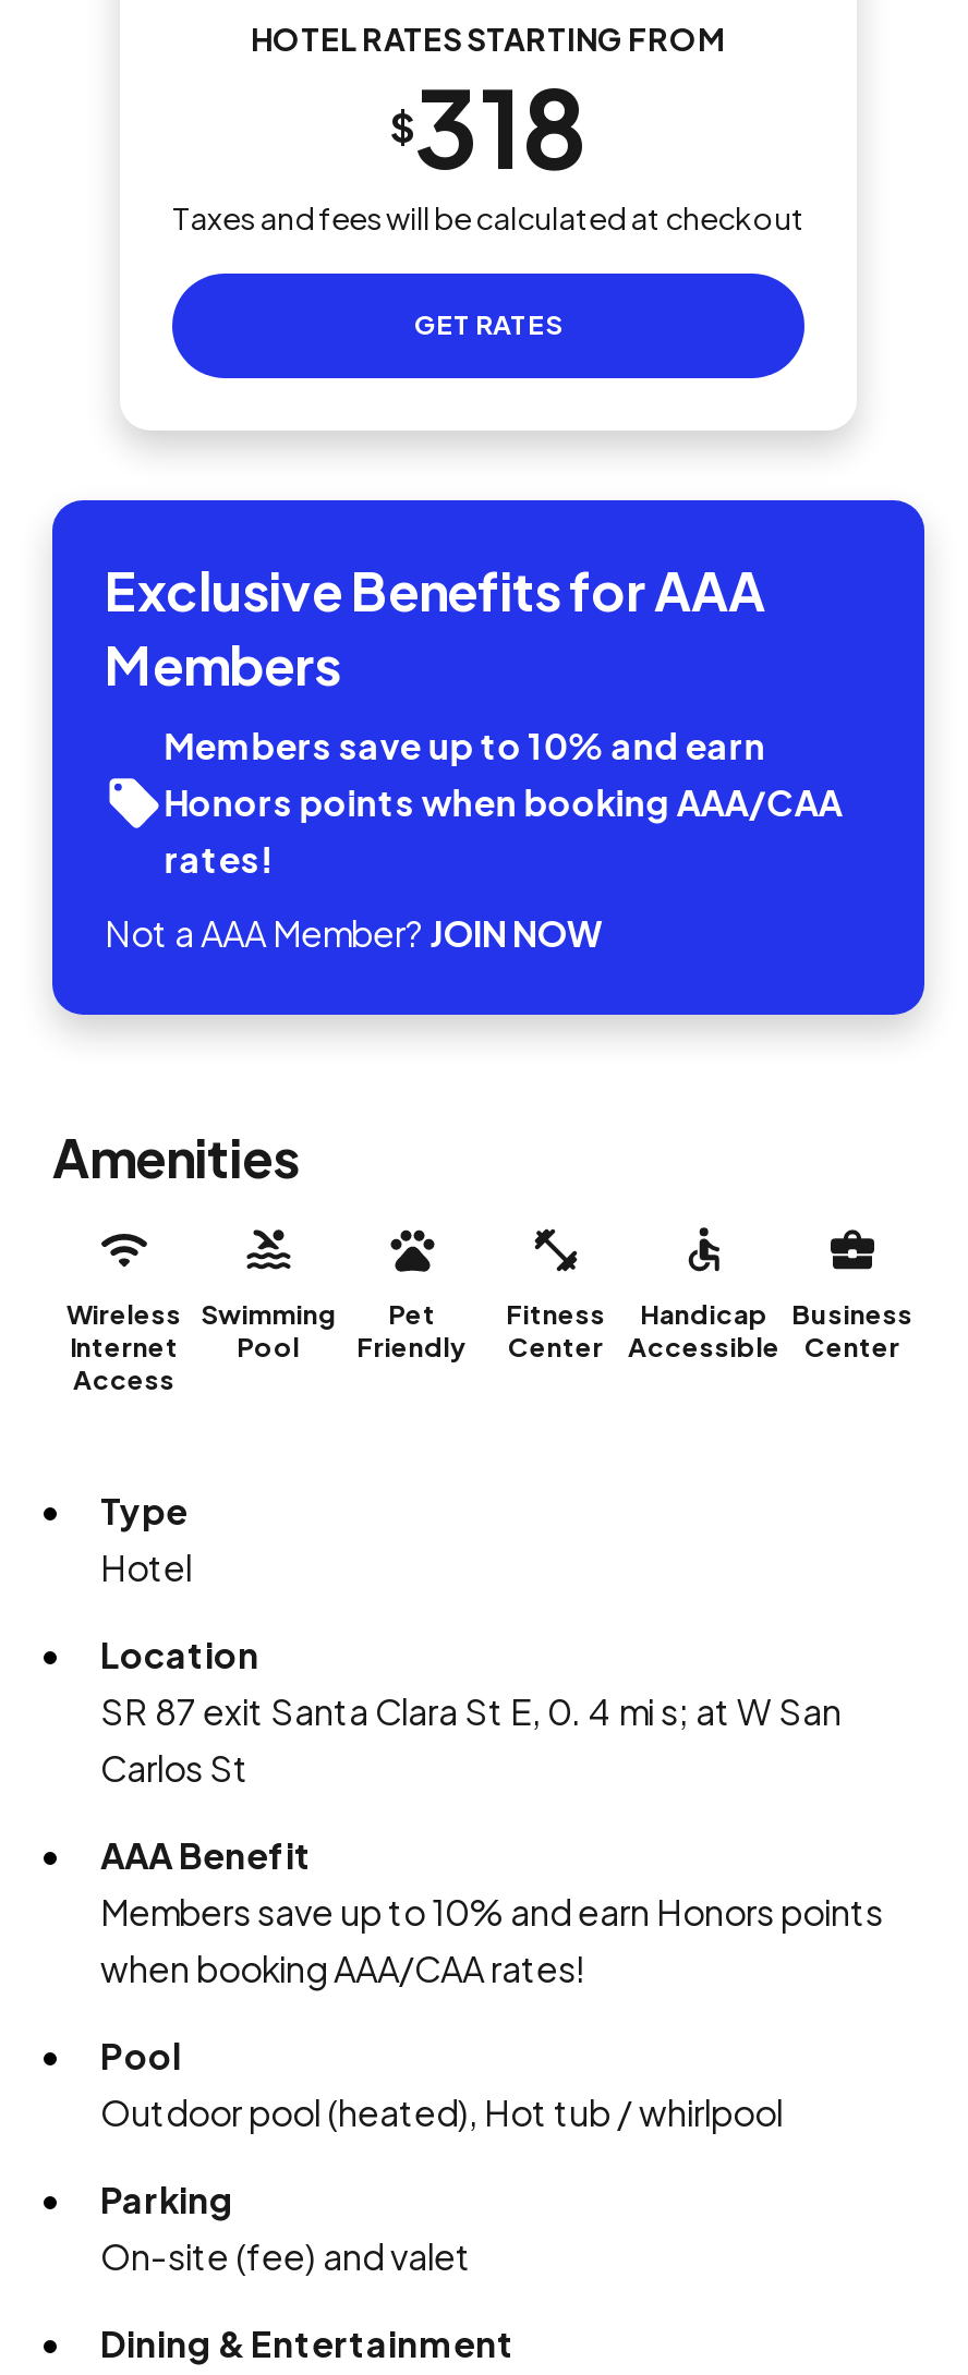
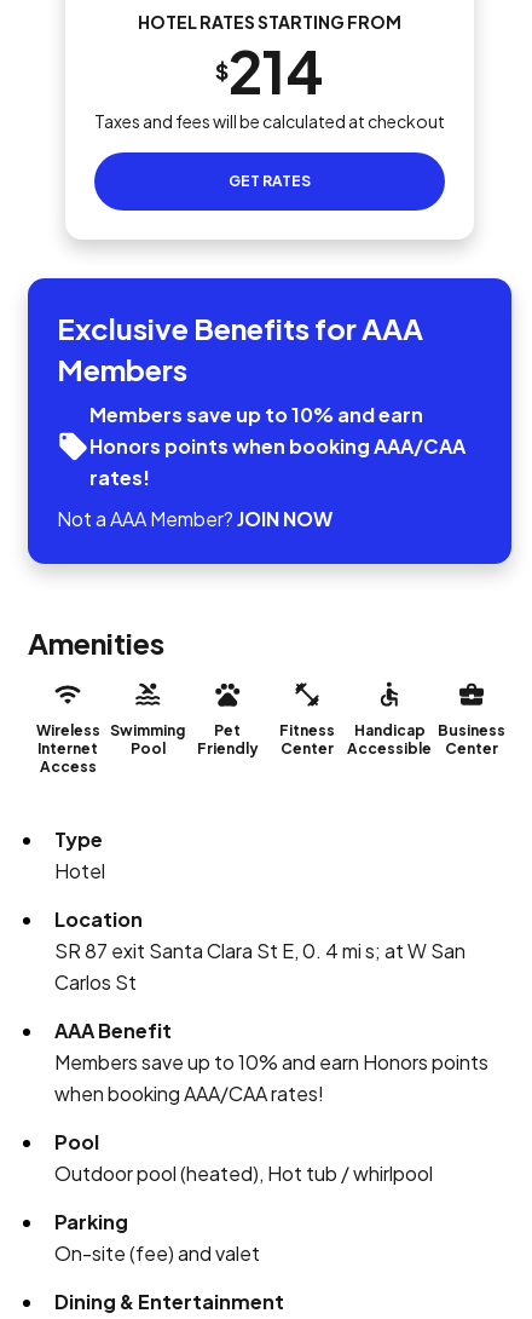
[390,60,586,193] $318 -> [215,34,324,108] $214

